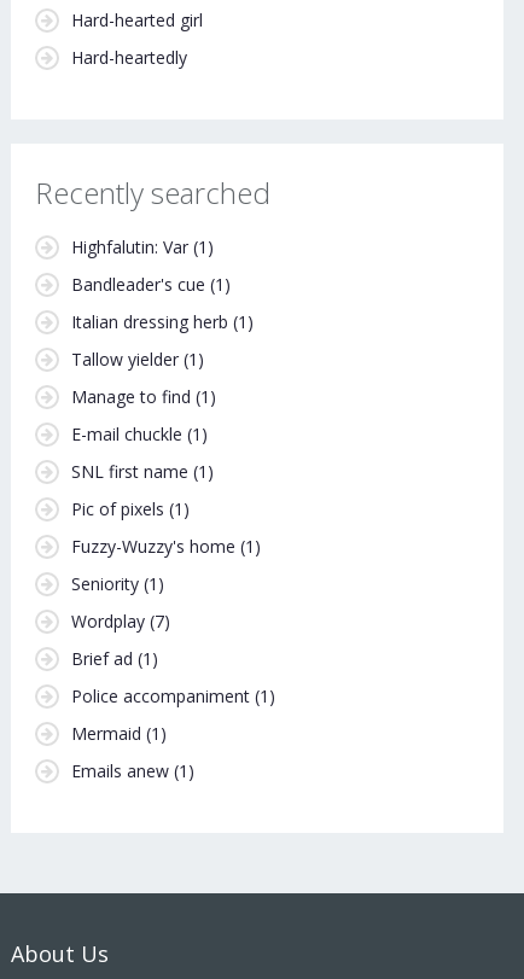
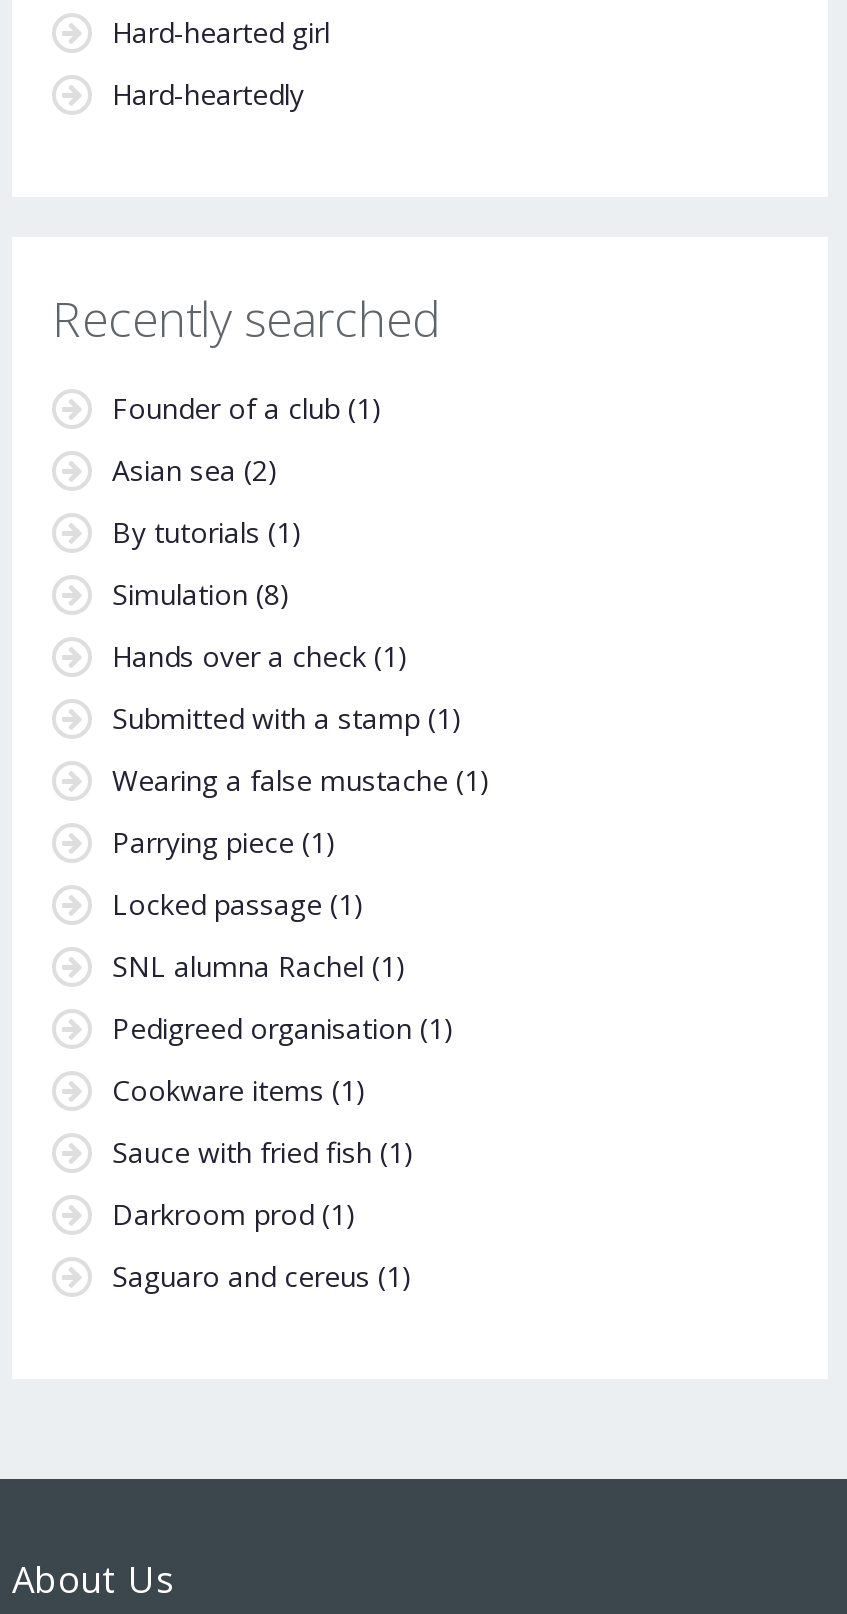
[71,235,214,258] Highfalutin: Var (1) -> [112,389,382,427] Founder of a club (1)
[71,273,231,296] Bandleader's cue (1) -> [112,451,278,489] Asian sea (2)
[71,310,254,333] Italian dressing herb (1) -> [112,513,302,551] By tutorials (1)
[71,348,204,371] Tallow yielder (1) -> [112,575,290,613] Simulation (8)
[71,385,216,408] Manage to find (1) -> [112,637,408,675] Hands over a check (1)
[71,423,208,445] E-mail chuckle (1) -> [112,699,462,737] Submitted with a stamp (1)
[71,460,214,483] SNL first name (1) -> [112,761,490,799] Wearing a false mustache (1)
[71,497,190,520] Pic of pixels (1) -> [112,823,336,861] Parrying piece (1)
[71,535,261,558] Fuzzy-Wuzzy's home (1) -> [112,885,364,923] Locked passage (1)
[71,572,164,595] Seniority (1) -> [112,947,406,985] SNL alumna Rachel (1)
[71,610,170,633] Wordplay (7) -> [112,1009,454,1047] Pedigreed organisation (1)
[71,647,158,670] Brief ad (1) -> [112,1071,366,1109] Cookware items (1)
[71,684,275,707] Police accompaniment (1) -> [112,1133,414,1171] Sauce with fried fish (1)
[71,722,167,745] Mermaid (1) -> [112,1195,356,1233] Darkroom prod (1)
[71,759,194,782] Emails anew (1) -> [112,1257,412,1295] Saguaro and cereus (1)

